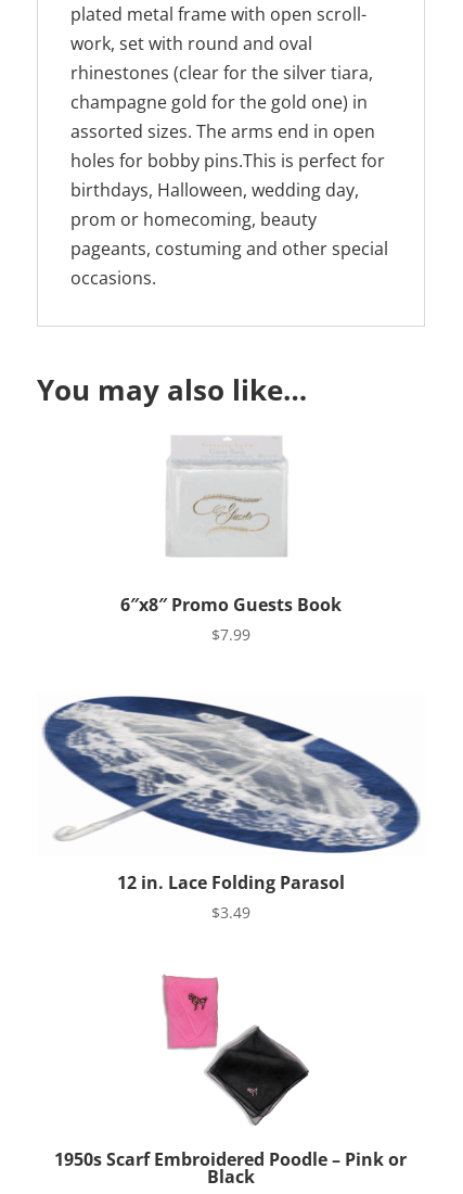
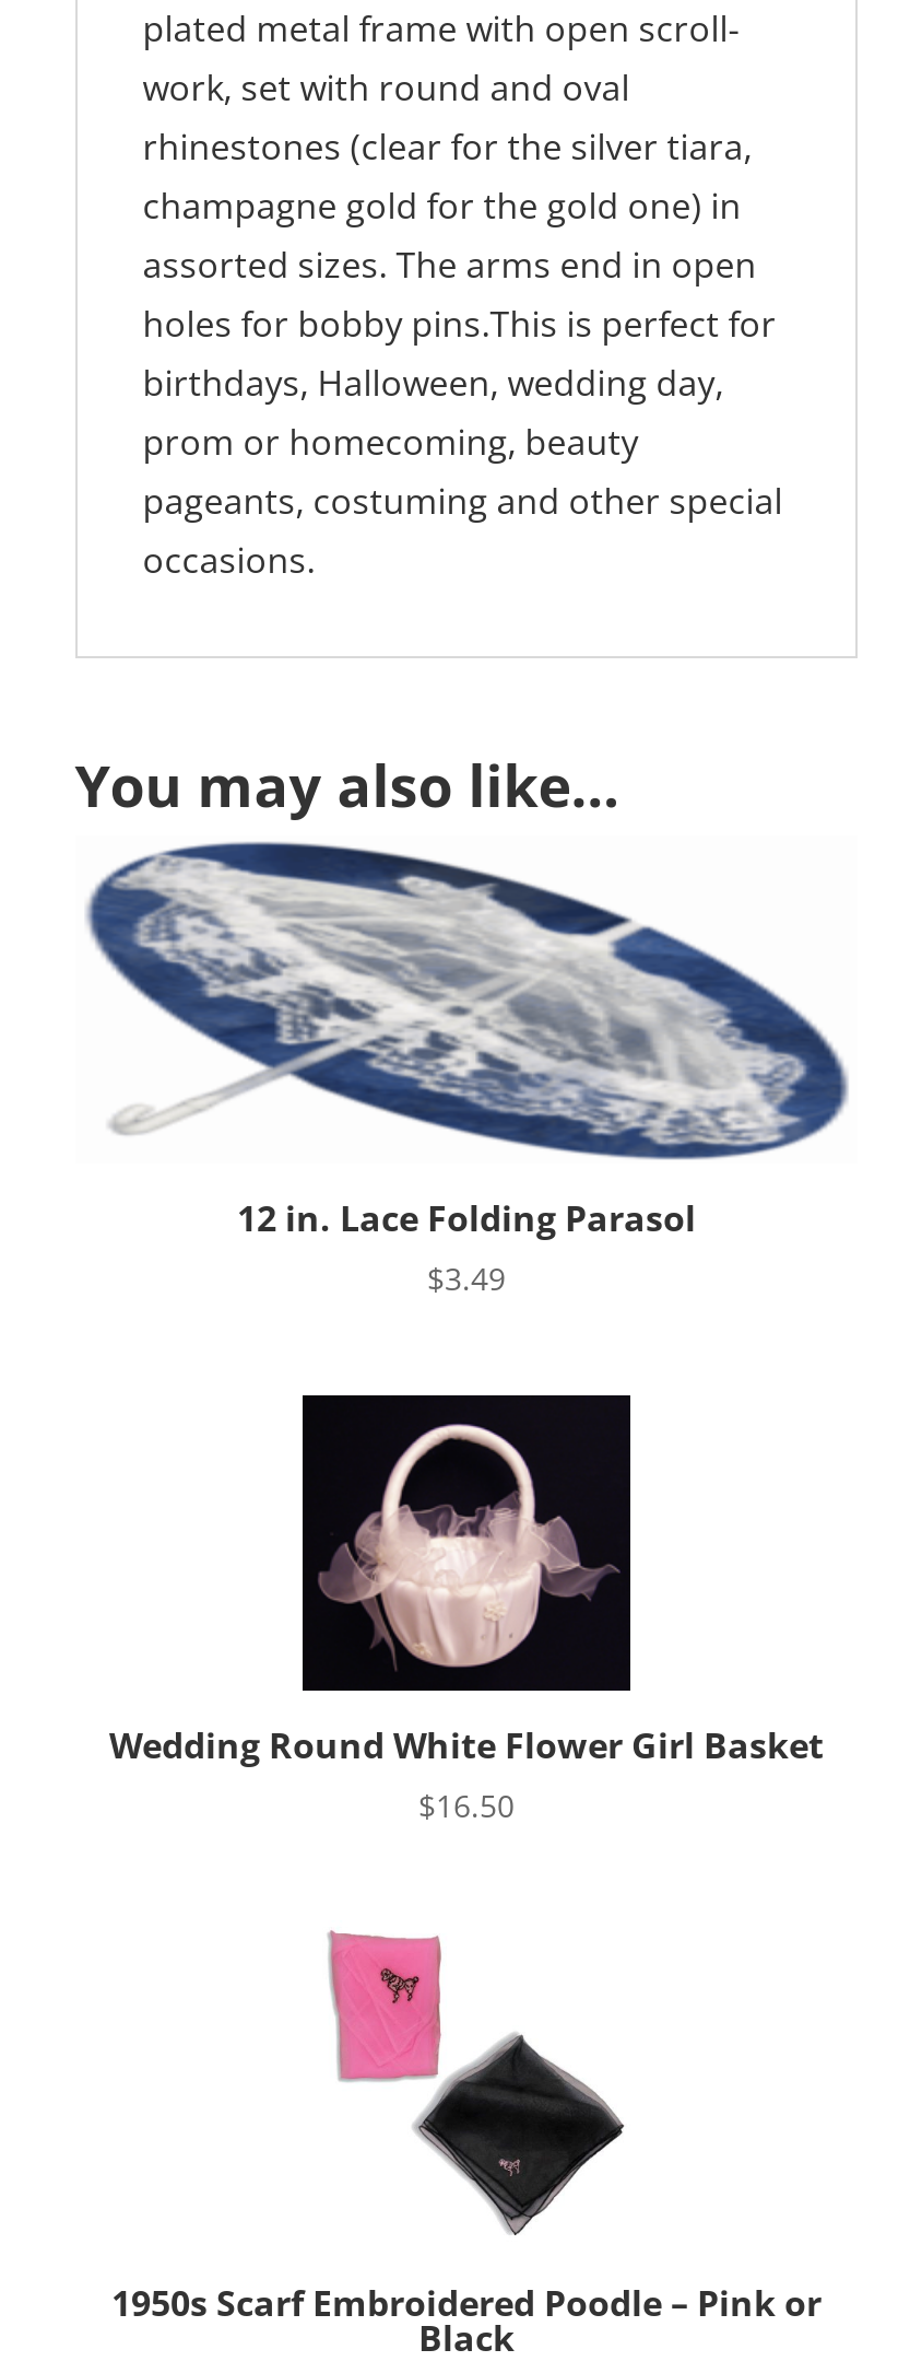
[120,436,342,645] [image] | 6″x8″ Promo Guests Book | $7.99 -> none
moved [41,694,422,922] -> [84,840,851,1300]: [image] | 12 in. Lace Folding Parasol | $3.49
none -> [109,1393,824,1826] [image] | Wedding Round White Flower Girl Basket | $16.50

